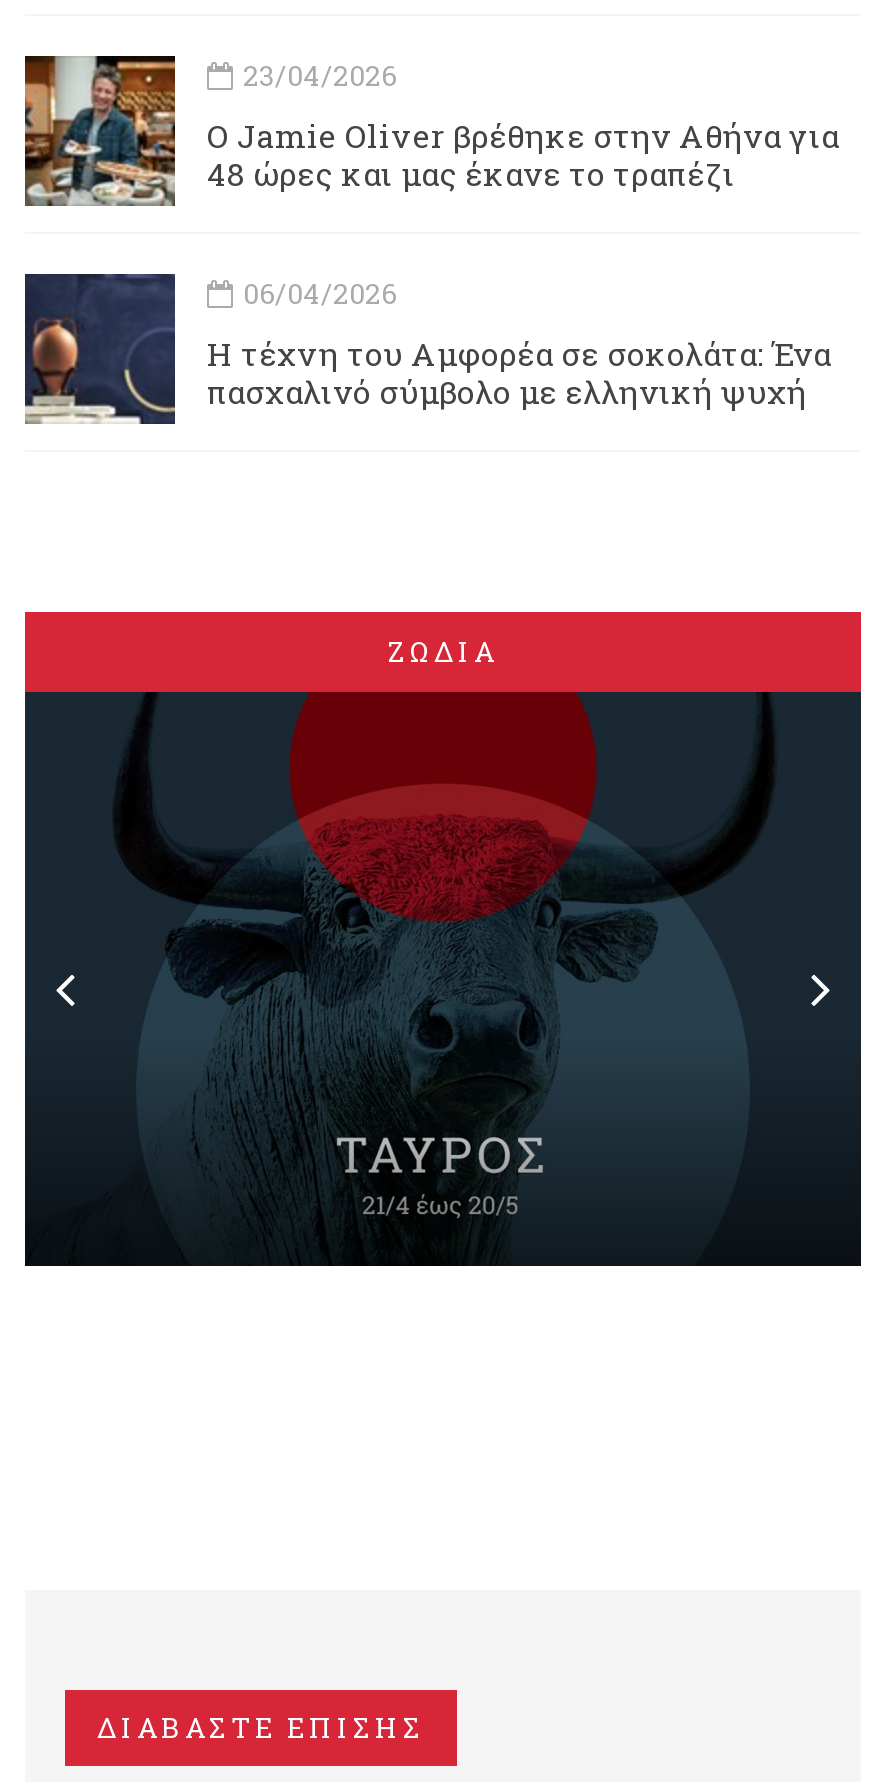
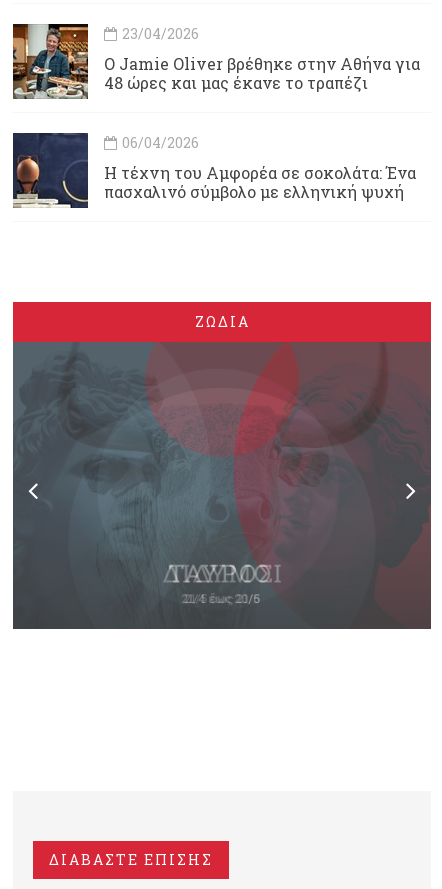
[27,692,859,1264] [image] -> [13,342,431,629] [image]

